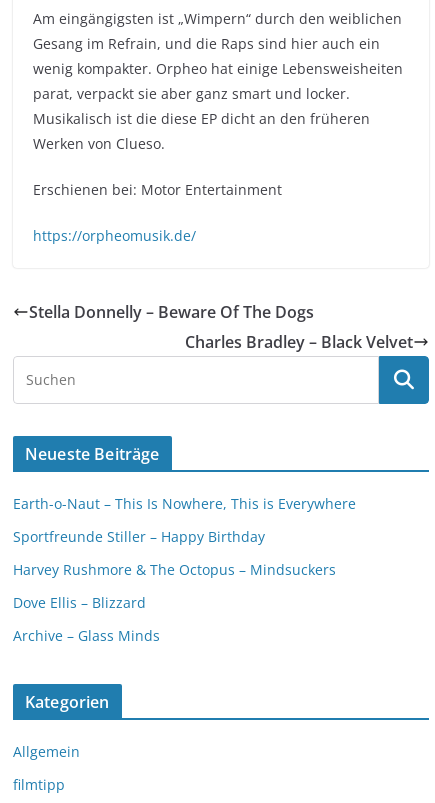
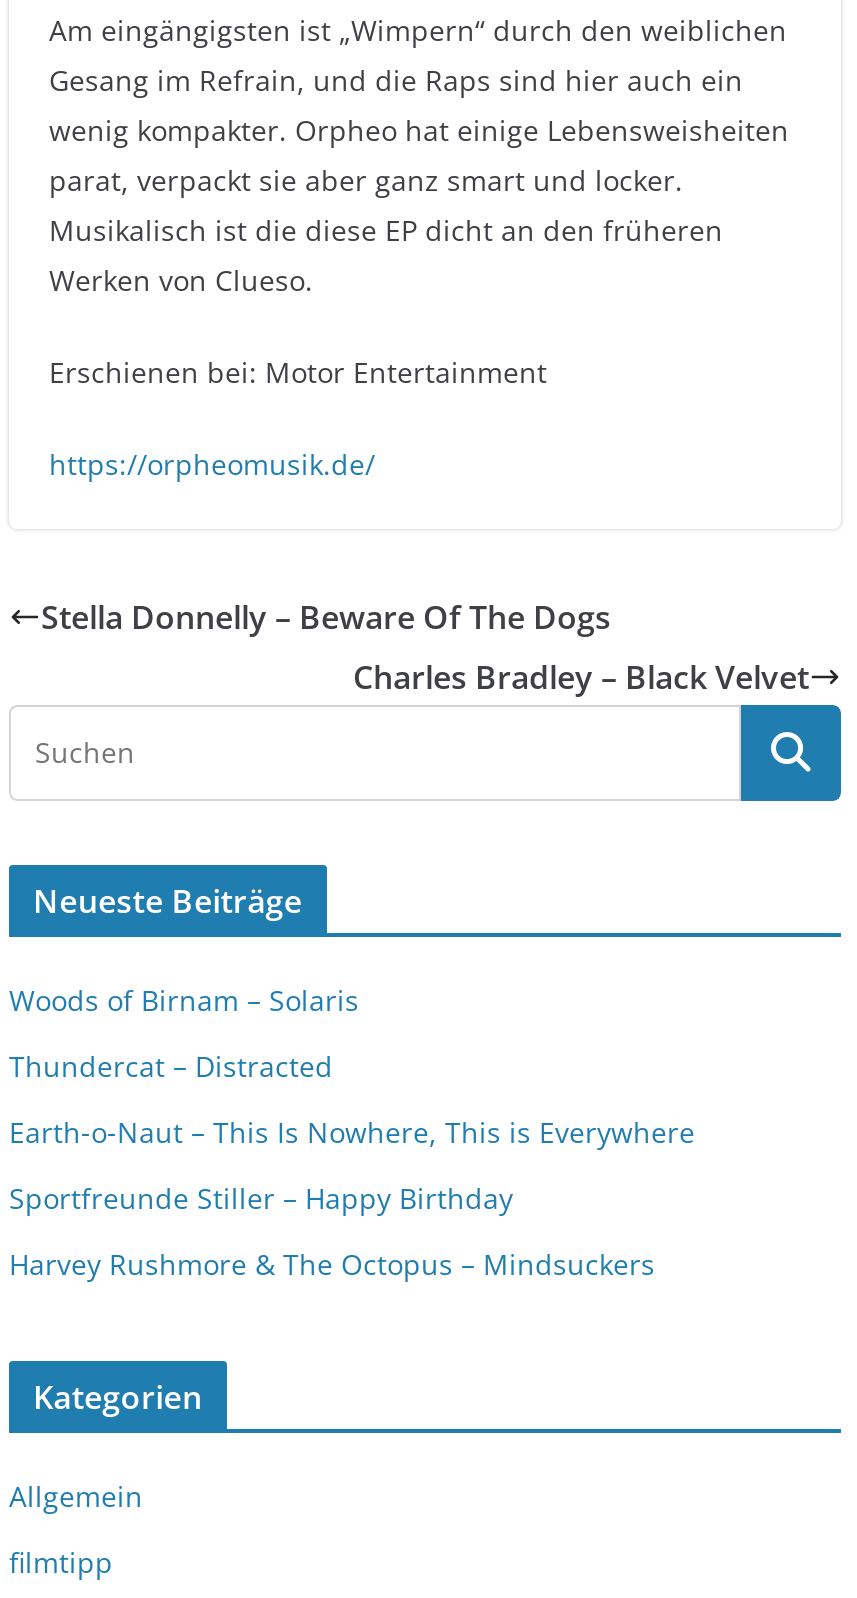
none -> [9,981,359,1085] Woods of Birnam – Solaris | Thundercat – Distracted
moved [13,494,356,579] -> [9,1113,695,1283]: Earth-o-Naut – This Is Nowhere, This is Everywhere | Sportfreunde Stiller – Happy Birthday | Harvey Rushmore & The Octopus – Mindsuckers
[13,593,160,645] Dove Ellis – Blizzard | Archive – Glass Minds -> none

